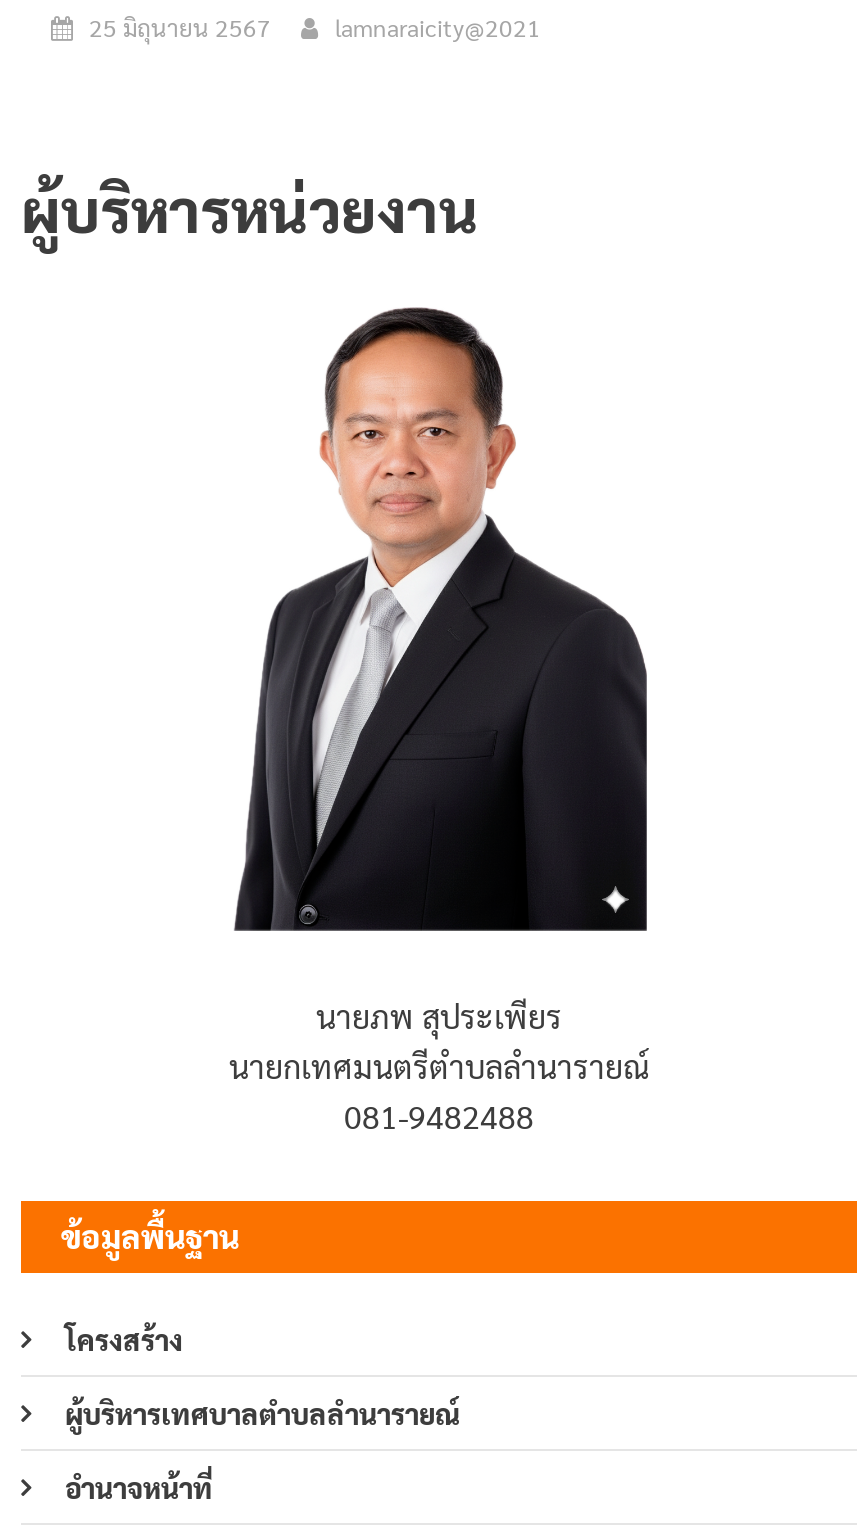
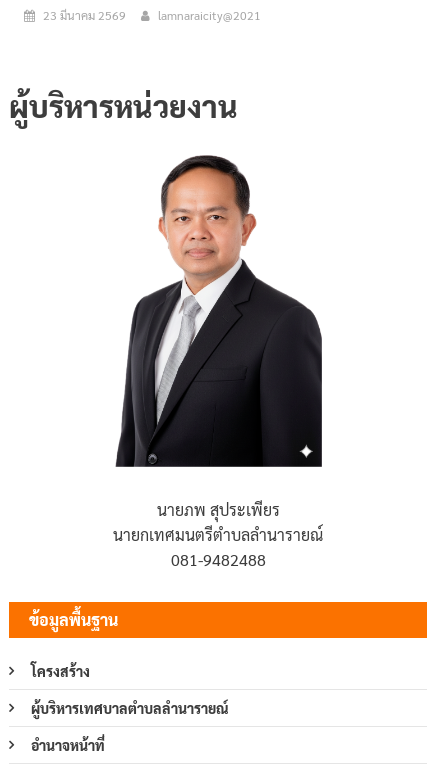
[89,11,271,43] 25 มิถุนายน 2567 -> [43,7,126,23] 23 มีนาคม 2569

